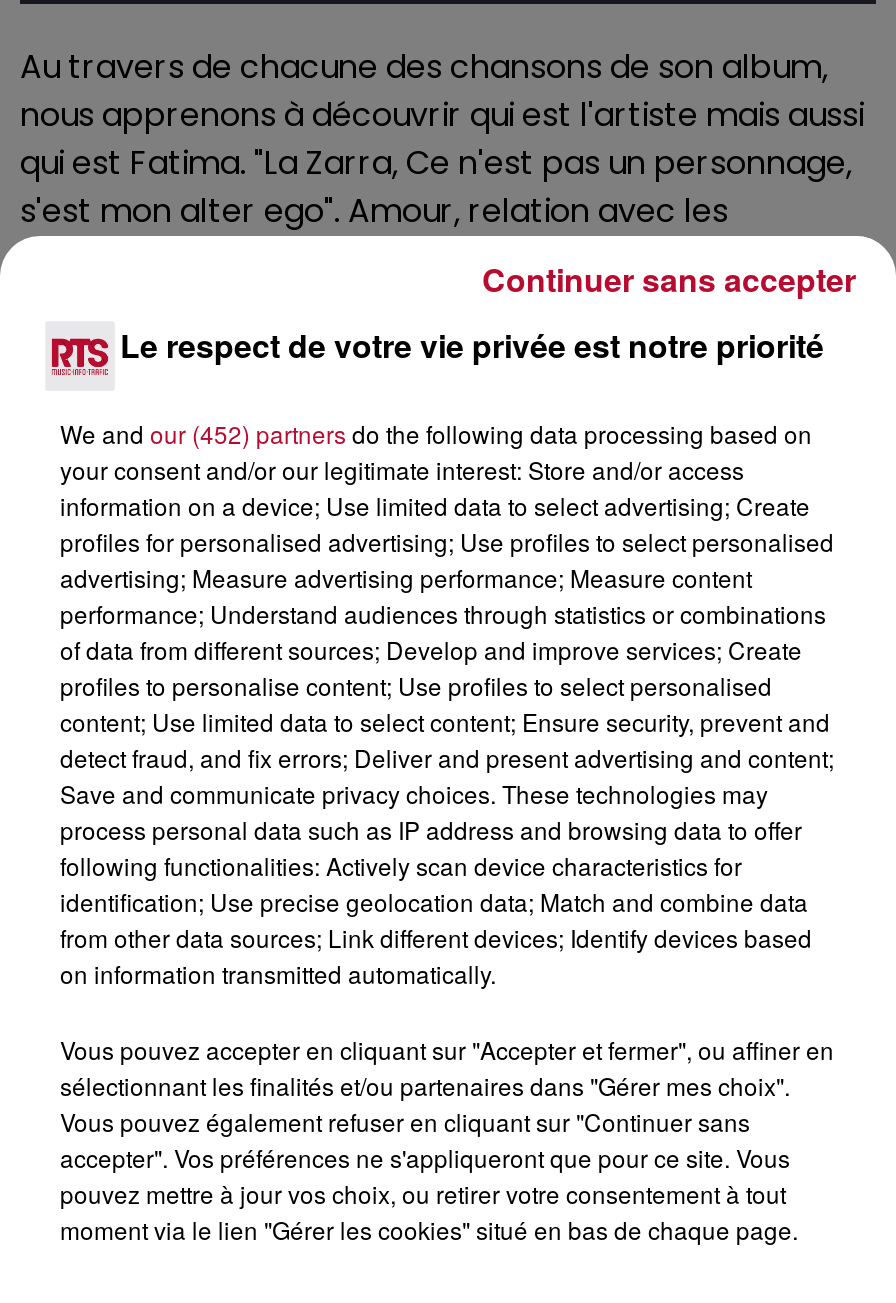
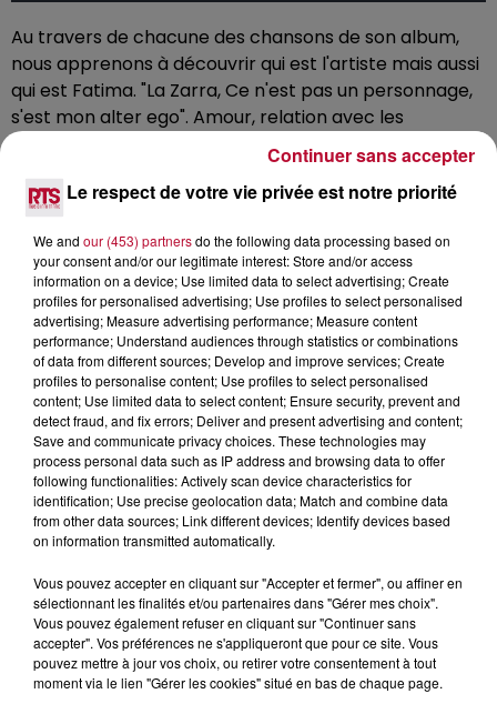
[60,415,812,449] We and our (452) partners do the following data processing based on -> [33,230,450,249] We and our (453) partners do the following data processing based on

